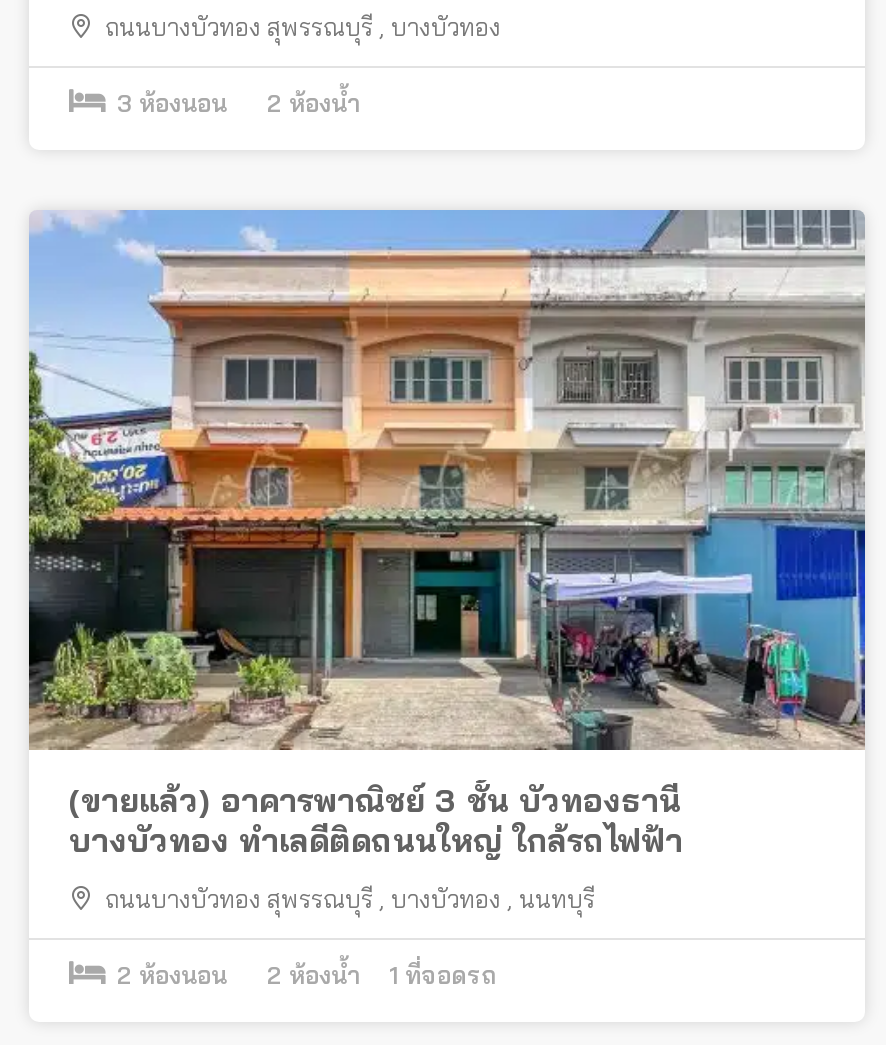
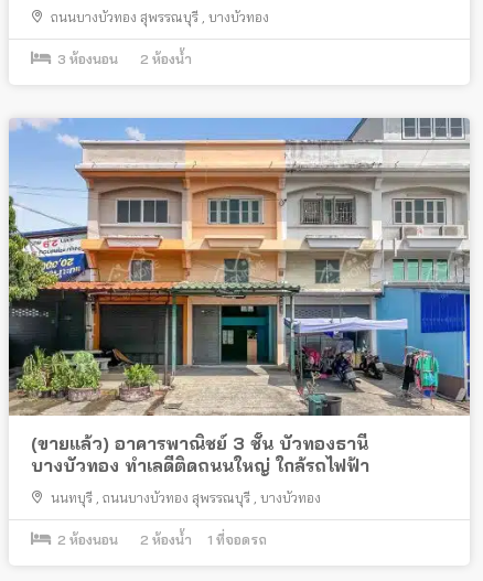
[105,884,595,914] ถนนบางบัวทอง สุพรรณบุรี , บางบัวทอง , นนทบุรี -> [51,489,321,506] นนทบุรี , ถนนบางบัวทอง สุพรรณบุรี , บางบัวทอง

